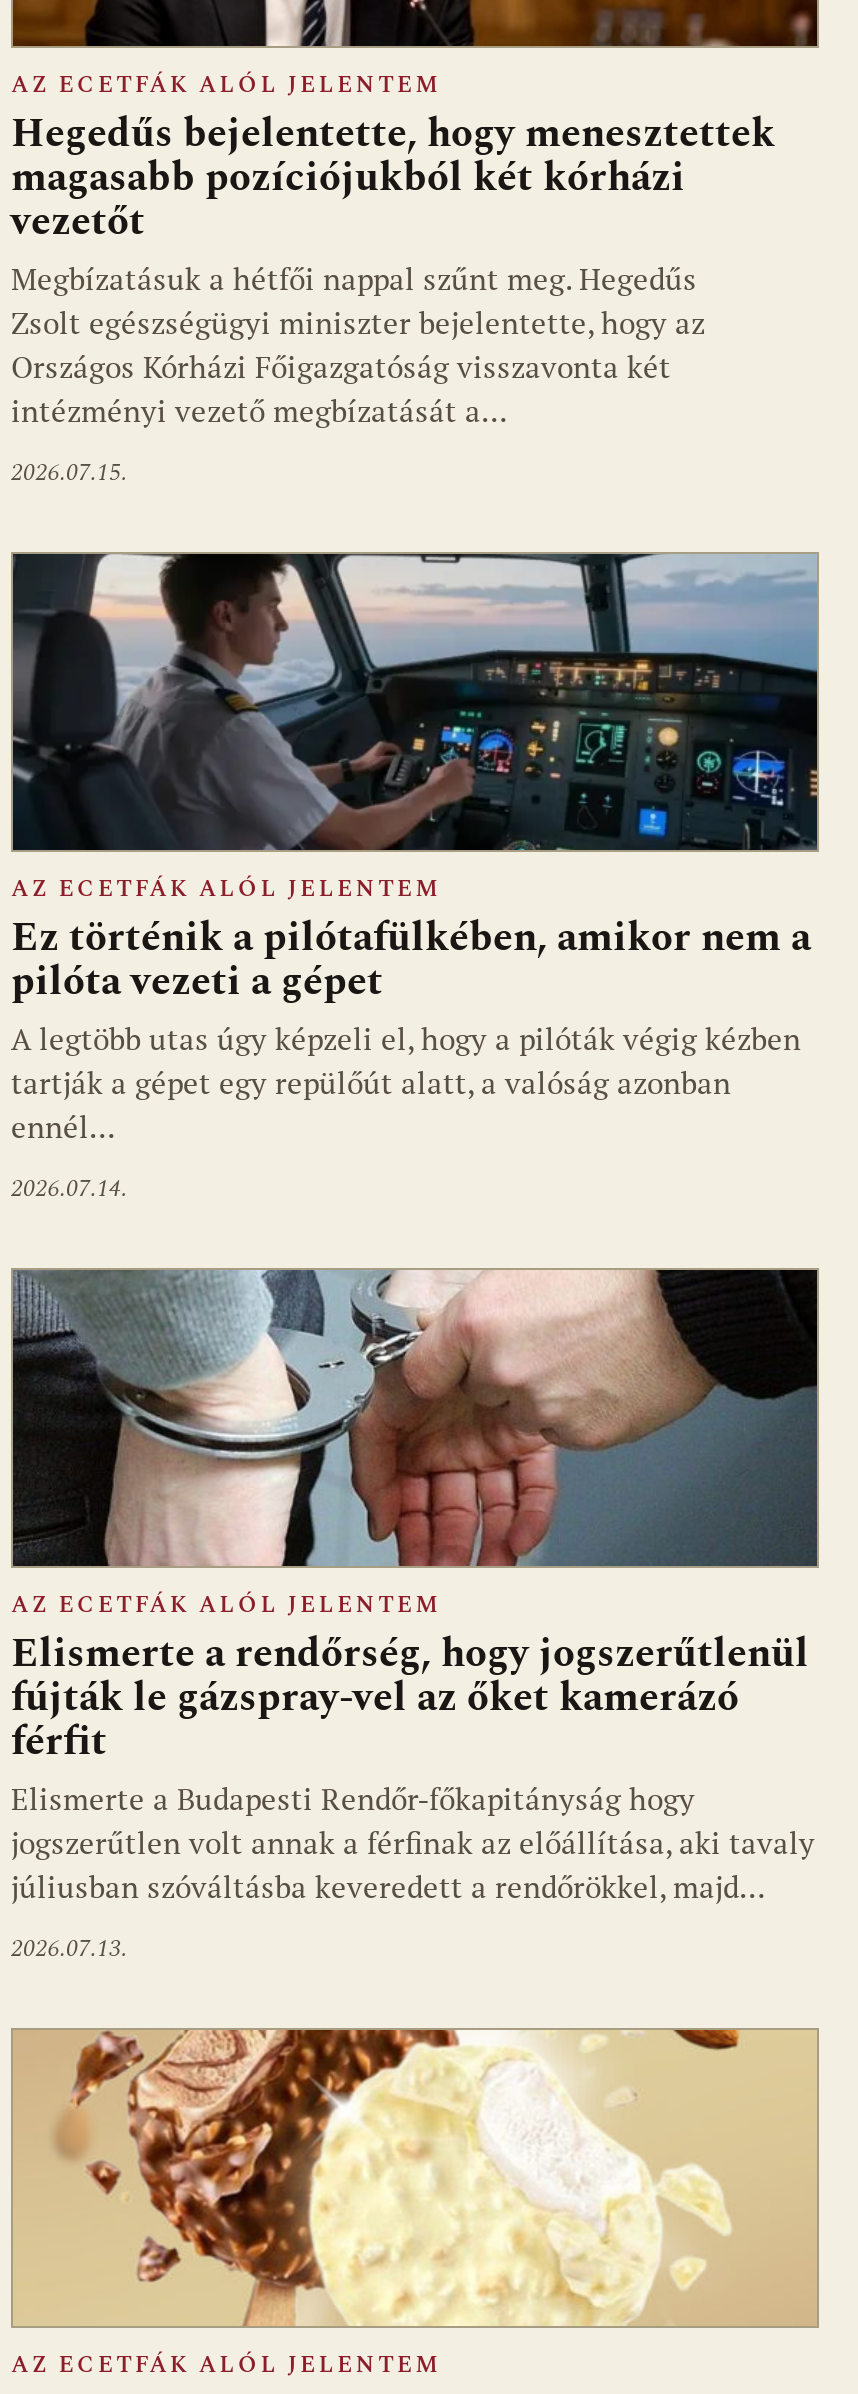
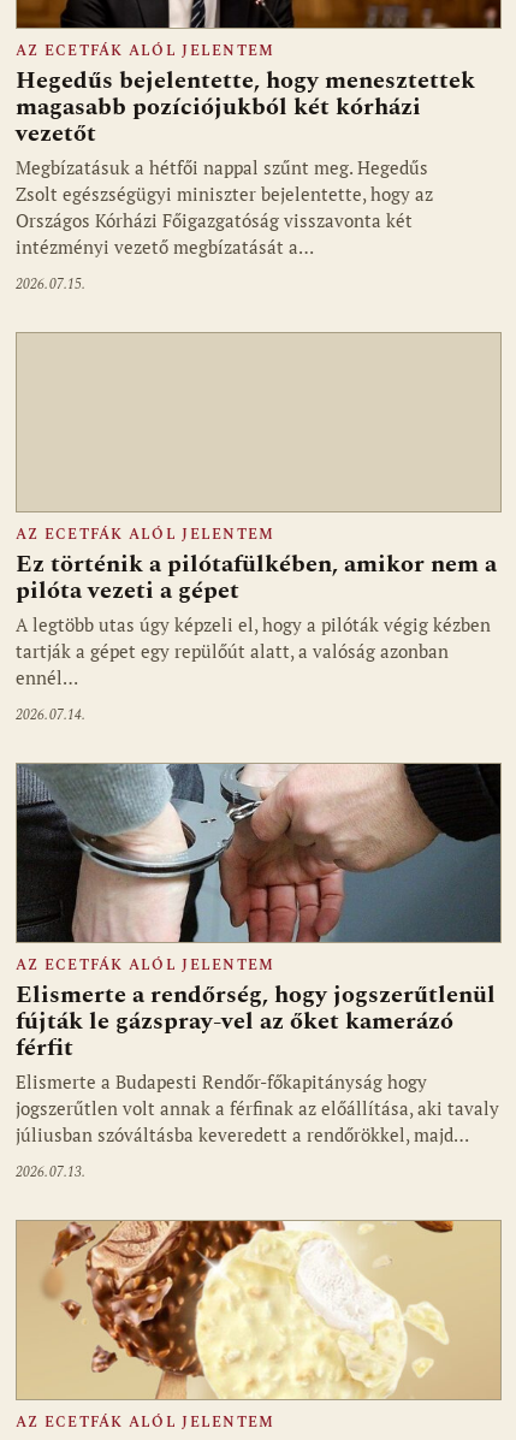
[11,552,819,852] [image] -> none

